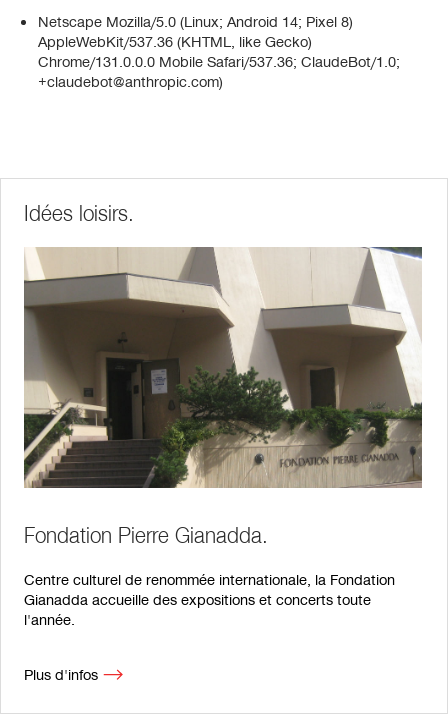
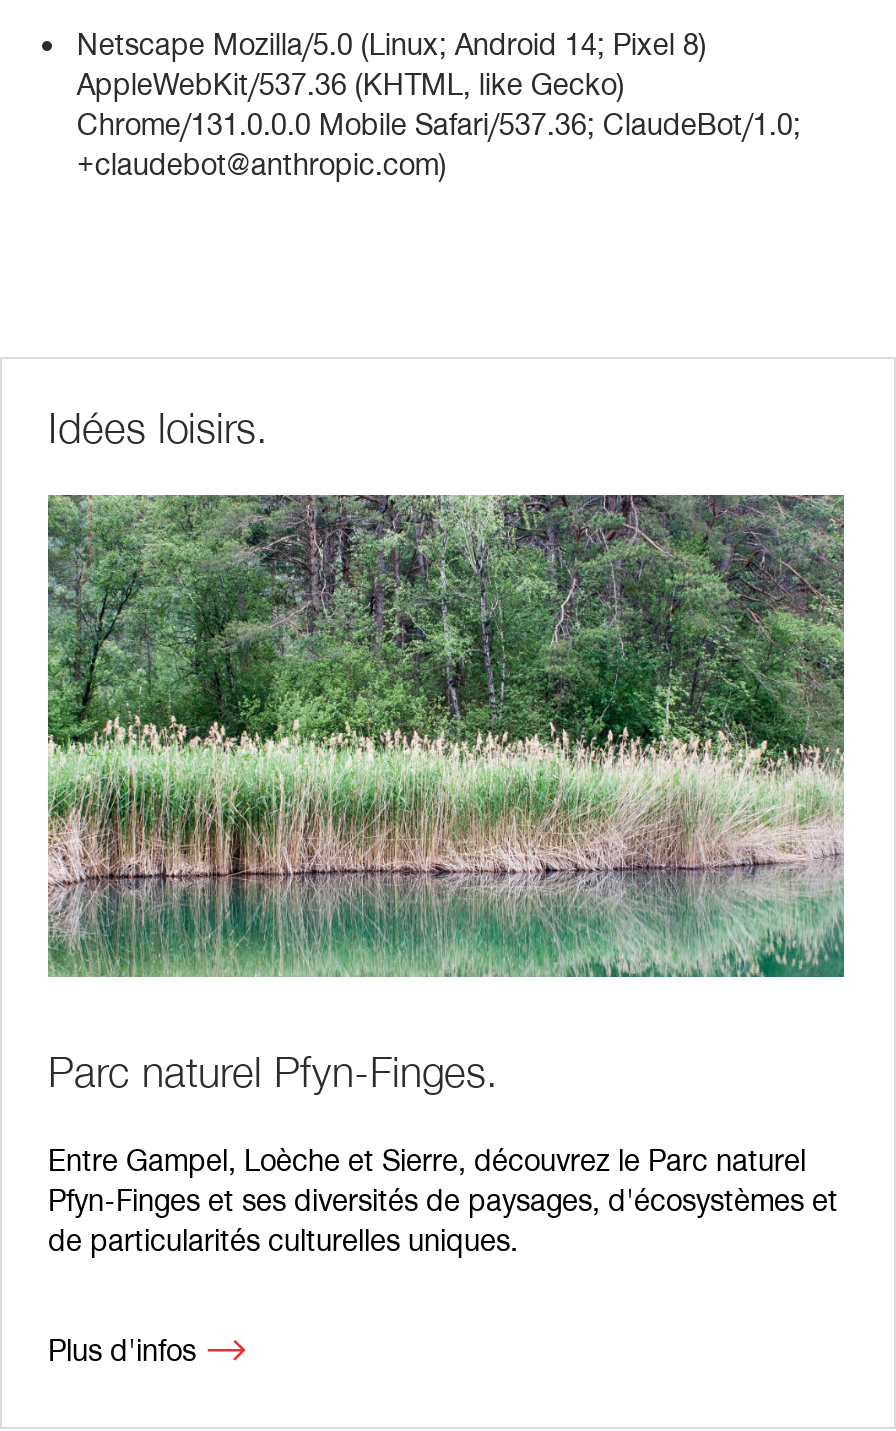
[23,247,423,549] [image] | Fondation Pierre Gianadda. -> [46,493,846,1099] [image] | Parc naturel Pfyn-Finges.
[24,569,395,629] Centre culturel de renommée internationale, la Fondation | Gianadda accueille des expositions et concerts toute | l'année. -> [48,1139,838,1259] Entre Gampel, Loèche et Sierre, découvrez le Parc naturel | Pfyn-Finges et ses diversités de paysages, d'écosystèmes et | de particularités culturelles uniques.

